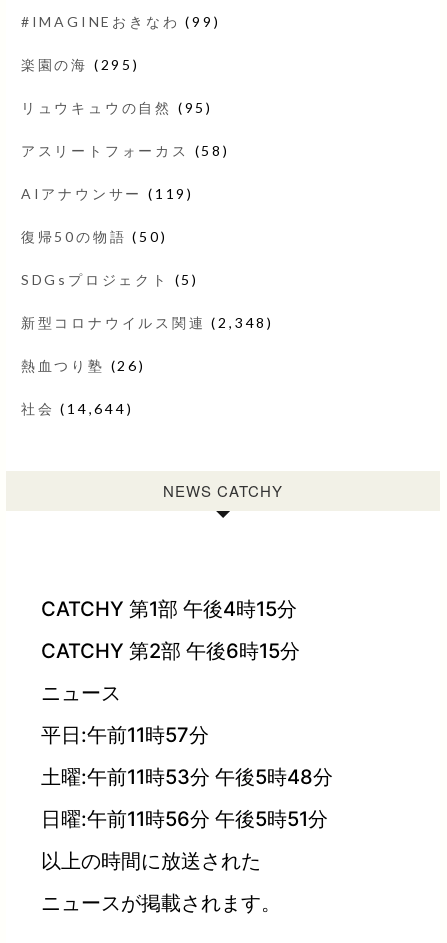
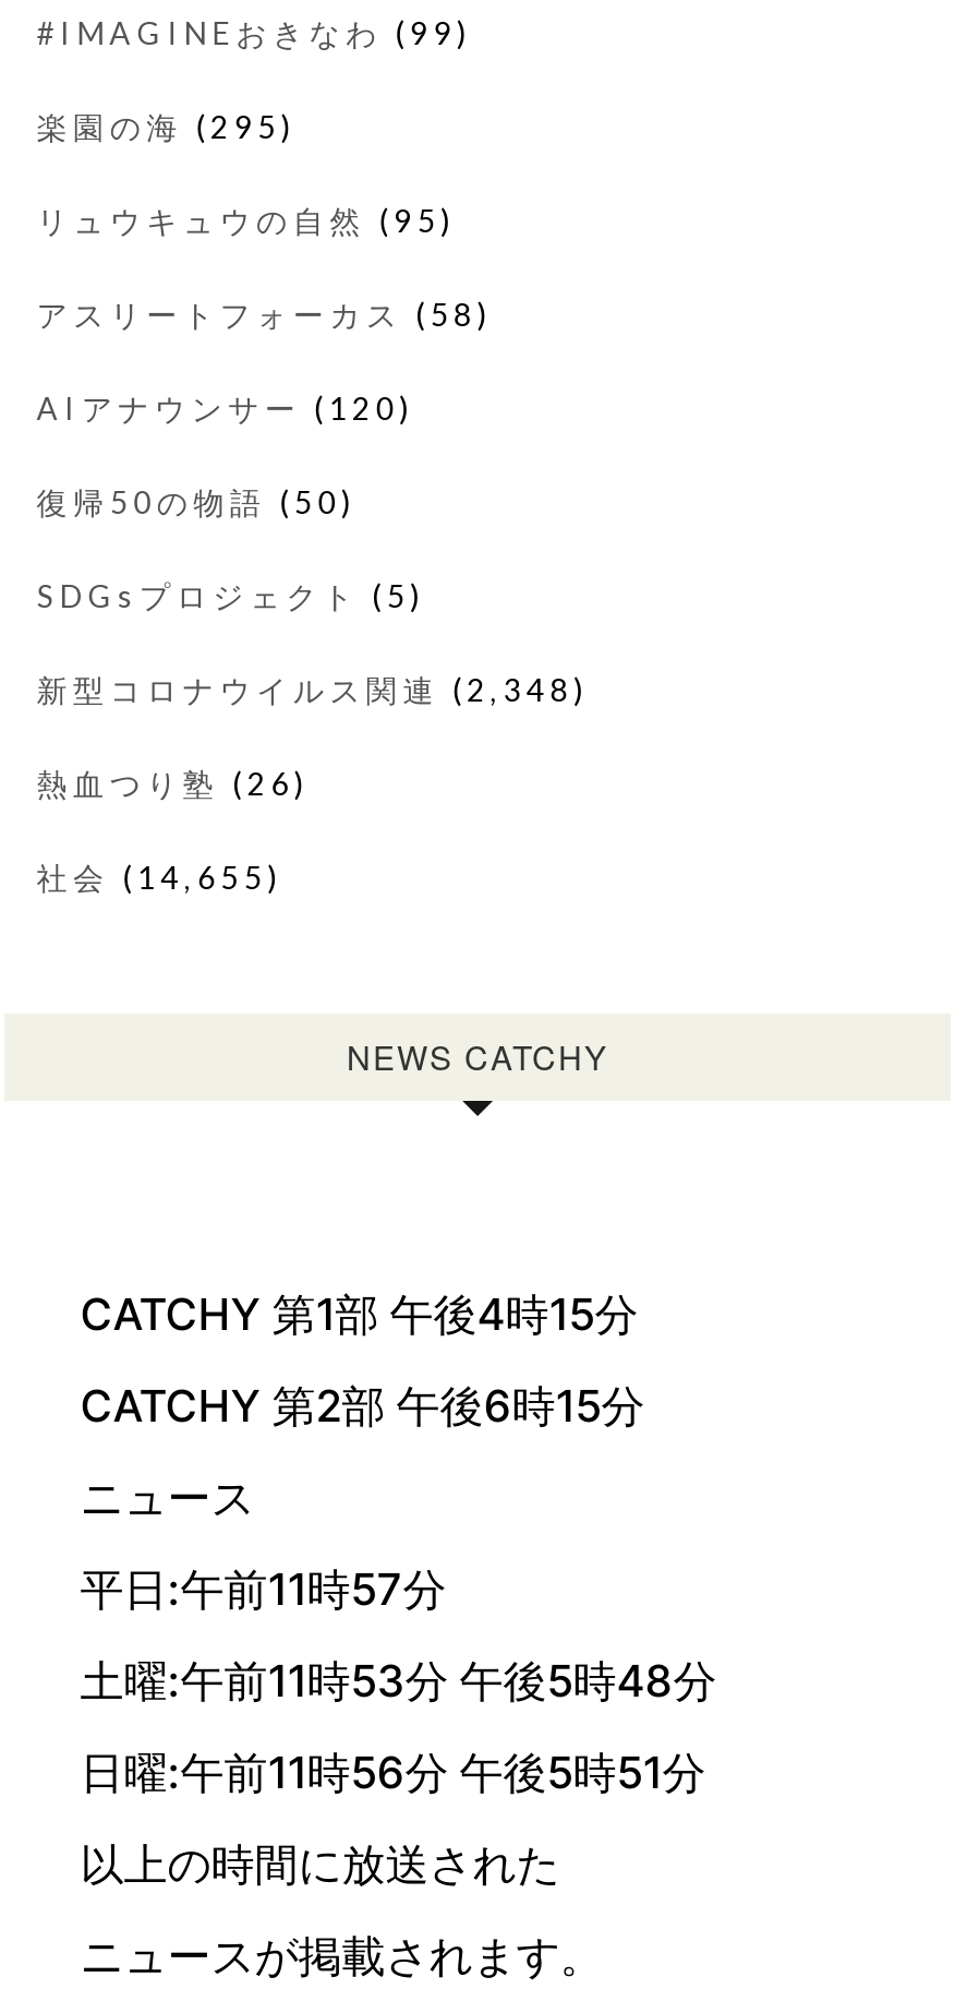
[21,185,194,202] AIアナウンサー(119) -> [36,389,414,426] AIアナウンサー(120)
[21,400,133,417] 社会(14,644) -> [36,858,282,896] 社会(14,655)

